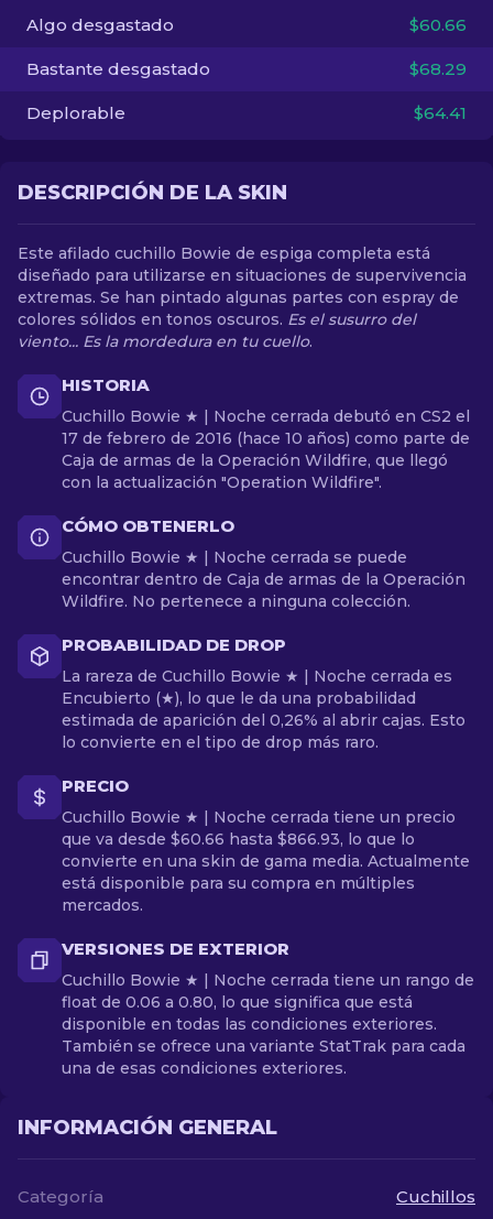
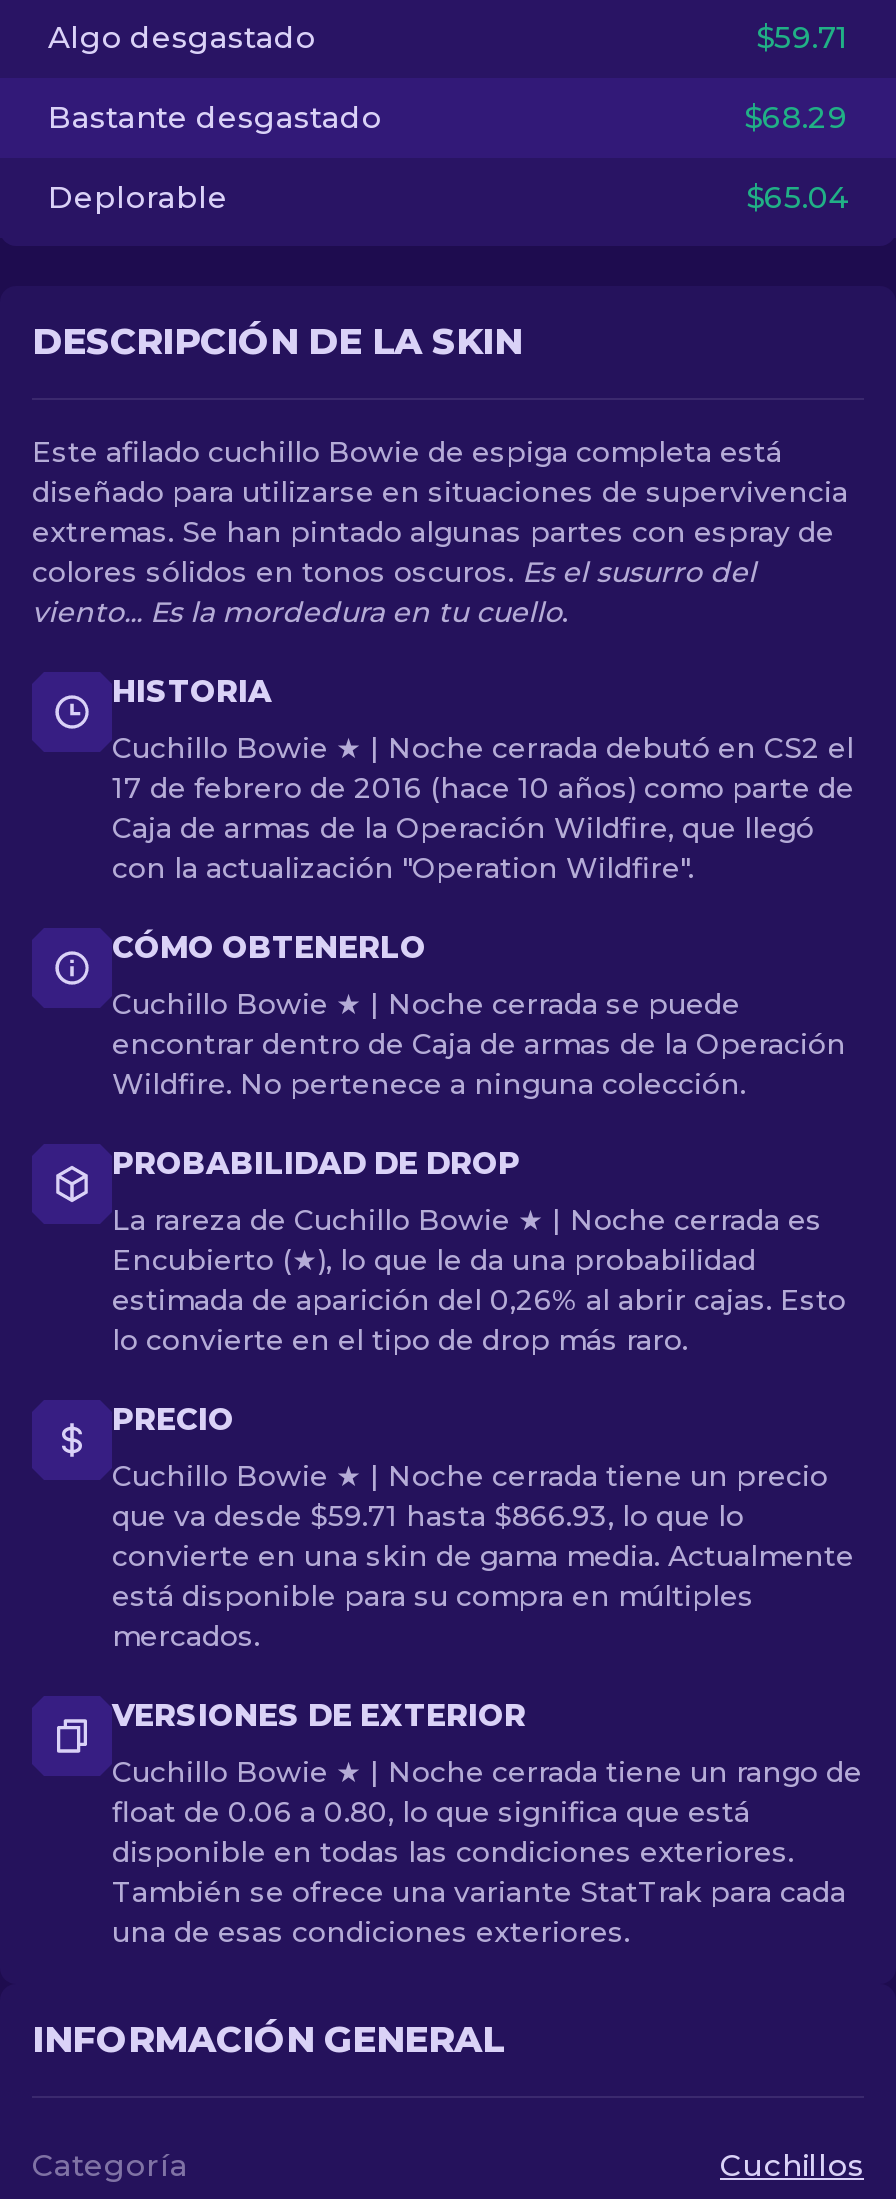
[409,14,467,35] $60.66 -> [756,18,848,56] $59.71
[414,102,467,123] $64.41 -> [746,178,848,216] $65.04
[62,829,415,849] que va desde $60.66 hasta $866.93, lo que lo -> [112,1498,744,1534] que va desde $59.71 hasta $866.93, lo que lo

